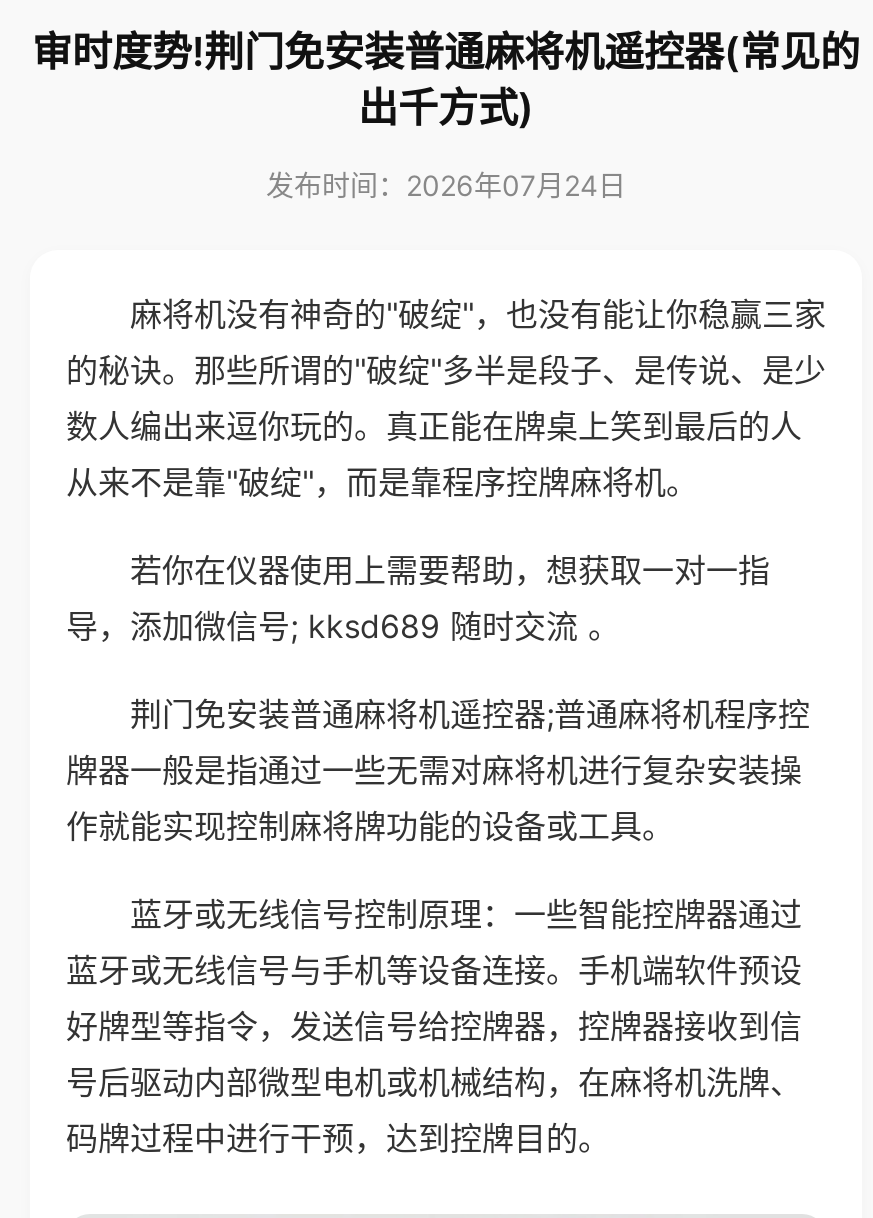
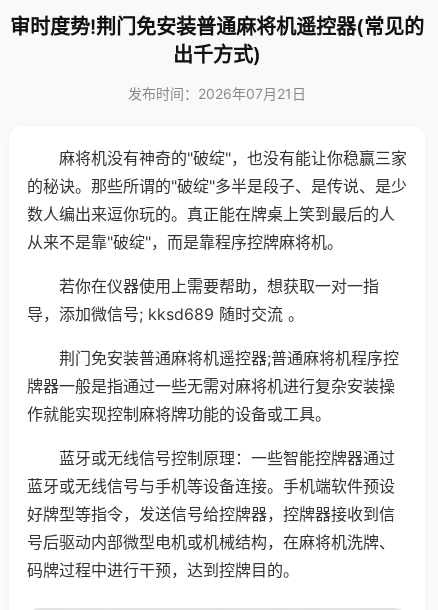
[266,168,626,202] 发布时间：2026年07月24日 -> [128,85,306,102] 发布时间：2026年07月21日

